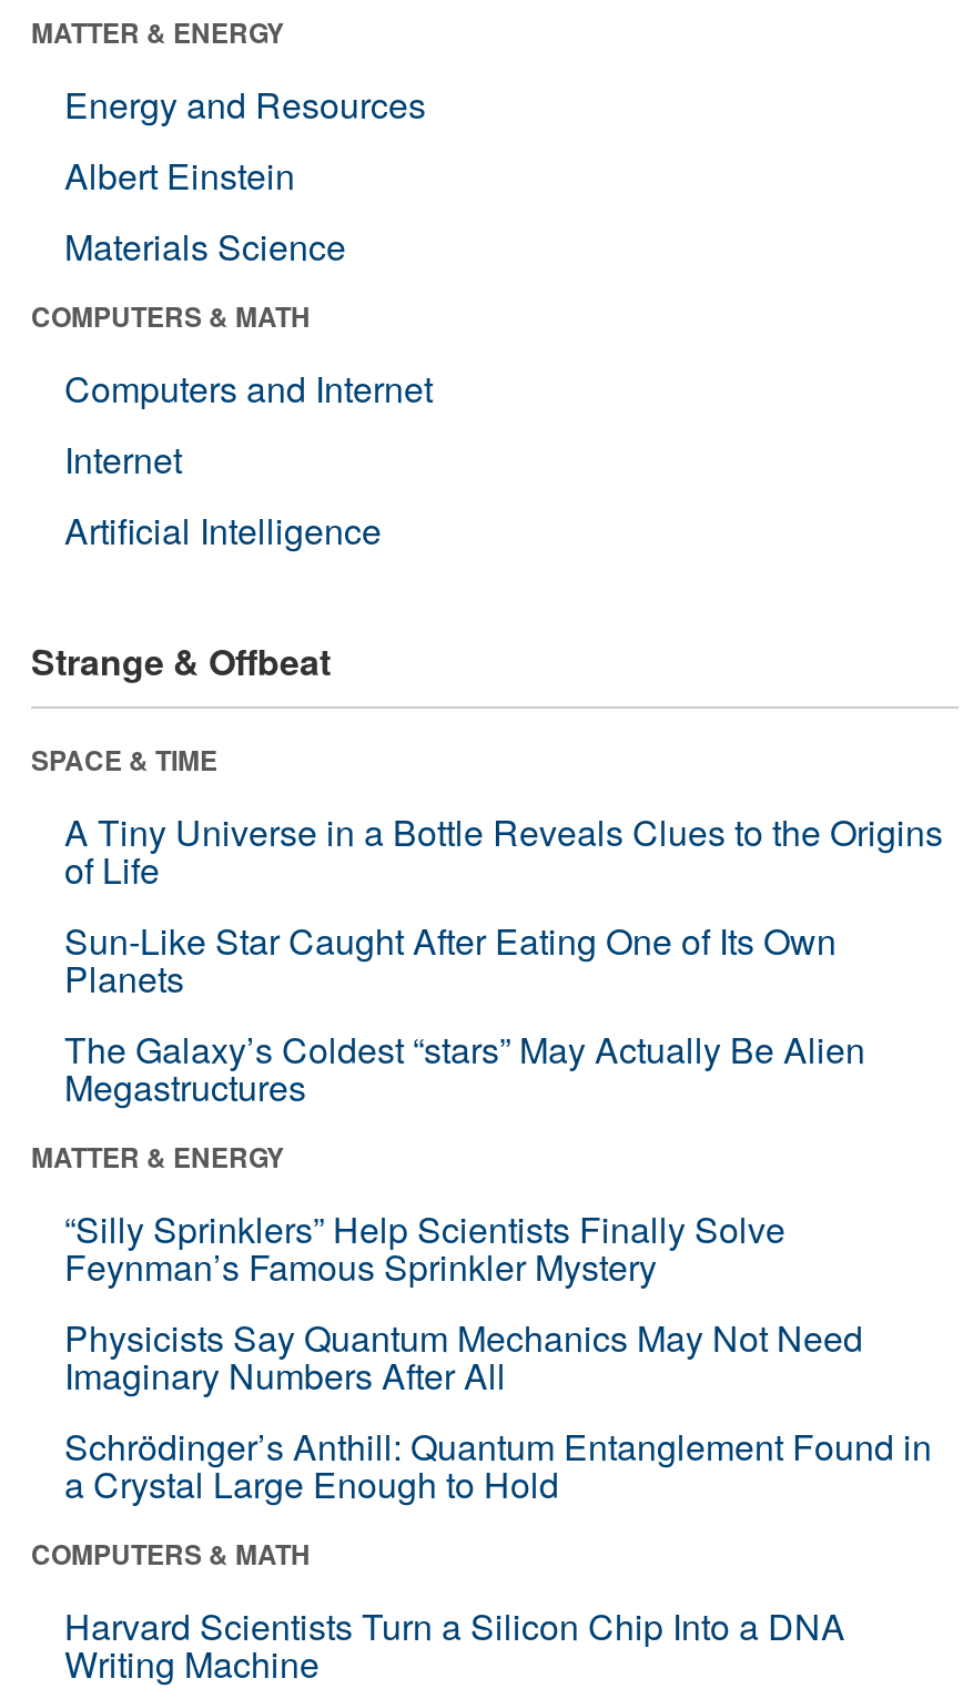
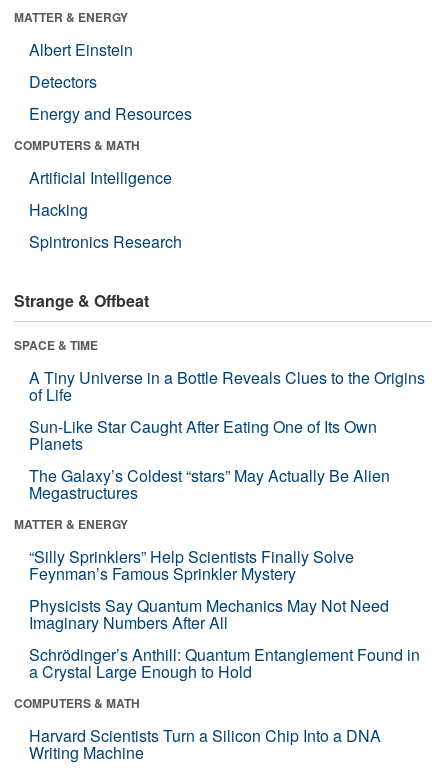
moved [64,78,426,129] -> [29,102,192,125]: Energy and Resources
moved [64,149,295,200] -> [29,38,133,61]: Albert Einstein
[64,220,346,271] Materials Science -> [29,70,97,93] Detectors
[64,362,433,484] Computers and Internet | Internet -> none
moved [64,504,382,555] -> [29,166,172,189]: Artificial Intelligence
none -> [29,198,182,253] Hacking | Spintronics Research

